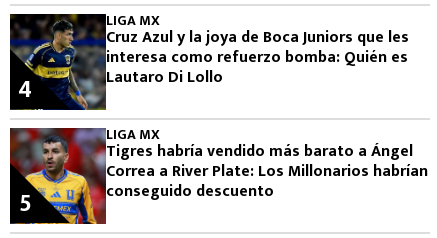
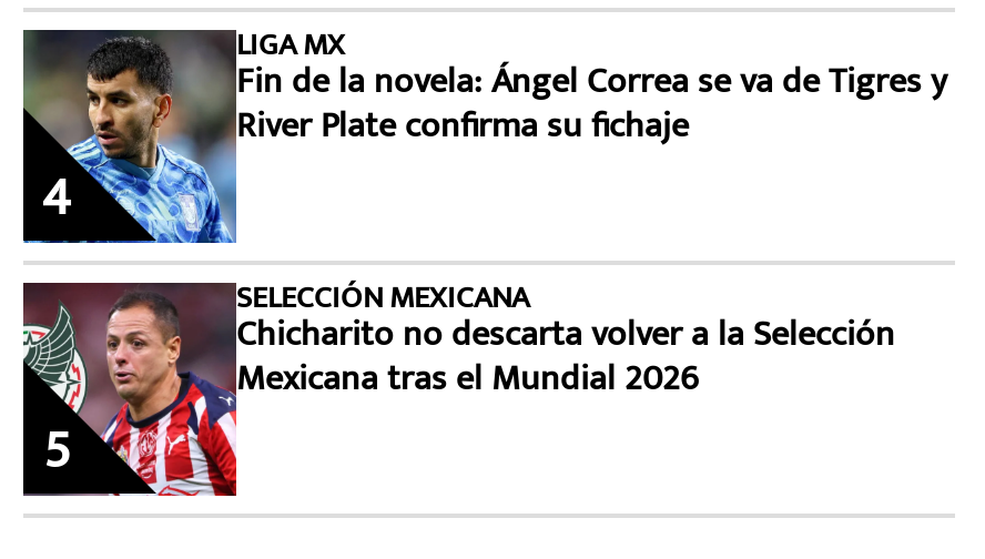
[9,14,409,111] [image] | Cruz Azul y la joya de Boca Juniors que les | interesa como refuerzo bomba: Quién es | Lautaro Di Lollo -> [21,30,946,245] [image] | Fin de la novela: Ángel Correa se va de Tigres y | River Plate confirma su fichaje
[9,123,428,225] [image] | LIGA MX | Tigres habría vendido más barato a Ángel | Correa a River Plate: Los Millonarios habrían | conseguido descuento -> [23,272,895,498] [image] | SELECCIÓN MEXICANA | Chicharito no descarta volver a la Selección | Mexicana tras el Mundial 2026

